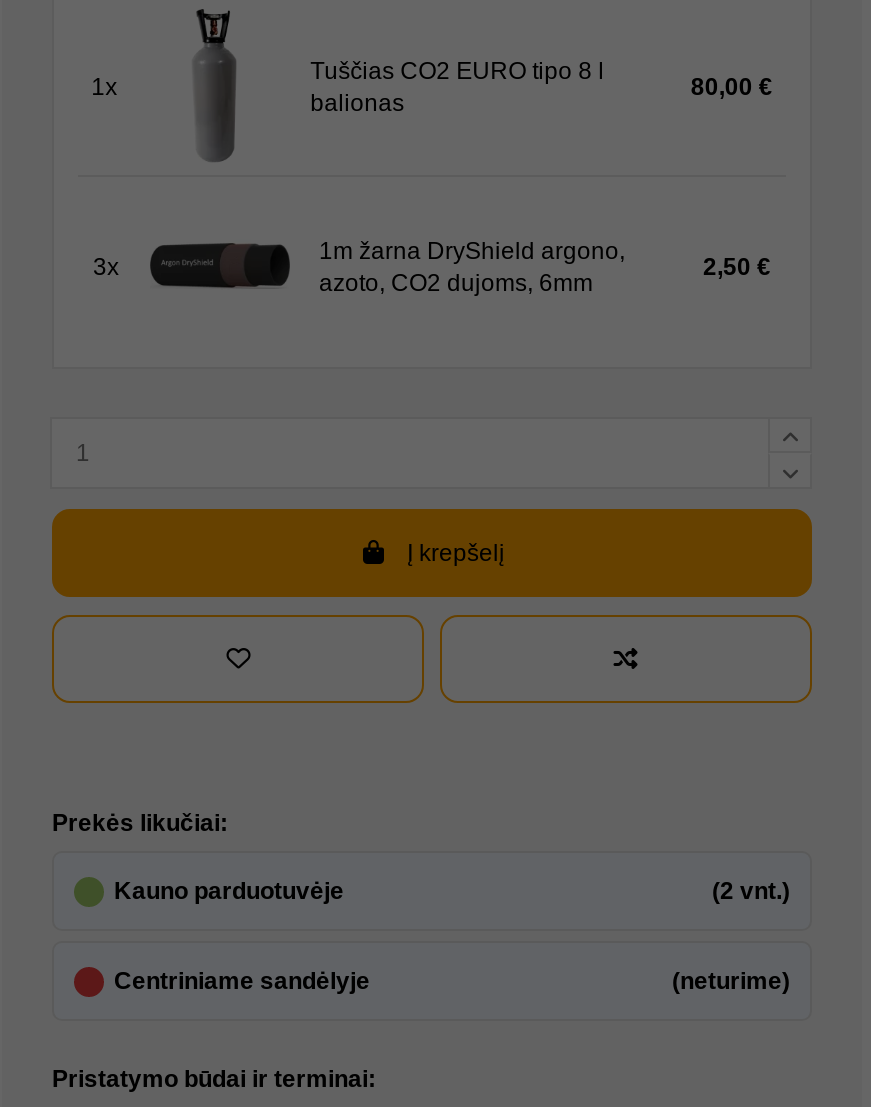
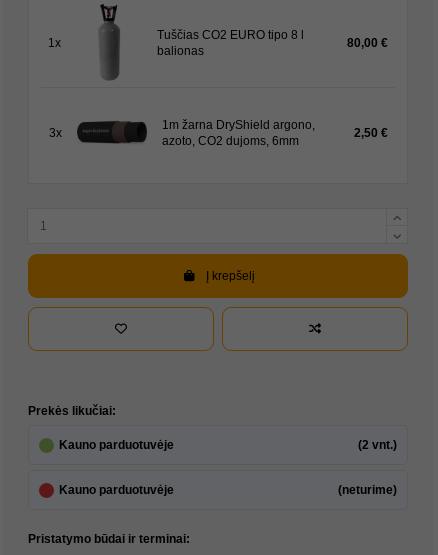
[114,968,370,996] Centriniame sandėlyje -> [59,483,174,497] Kauno parduotuvėje

